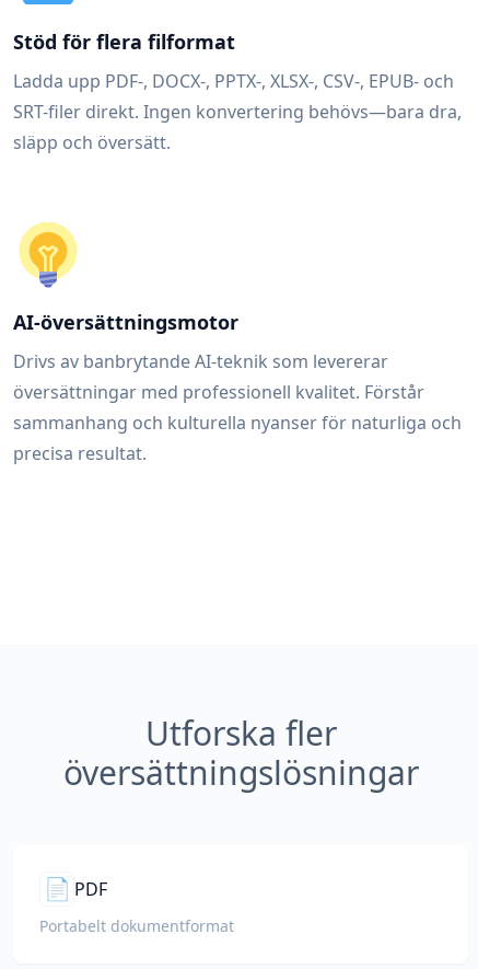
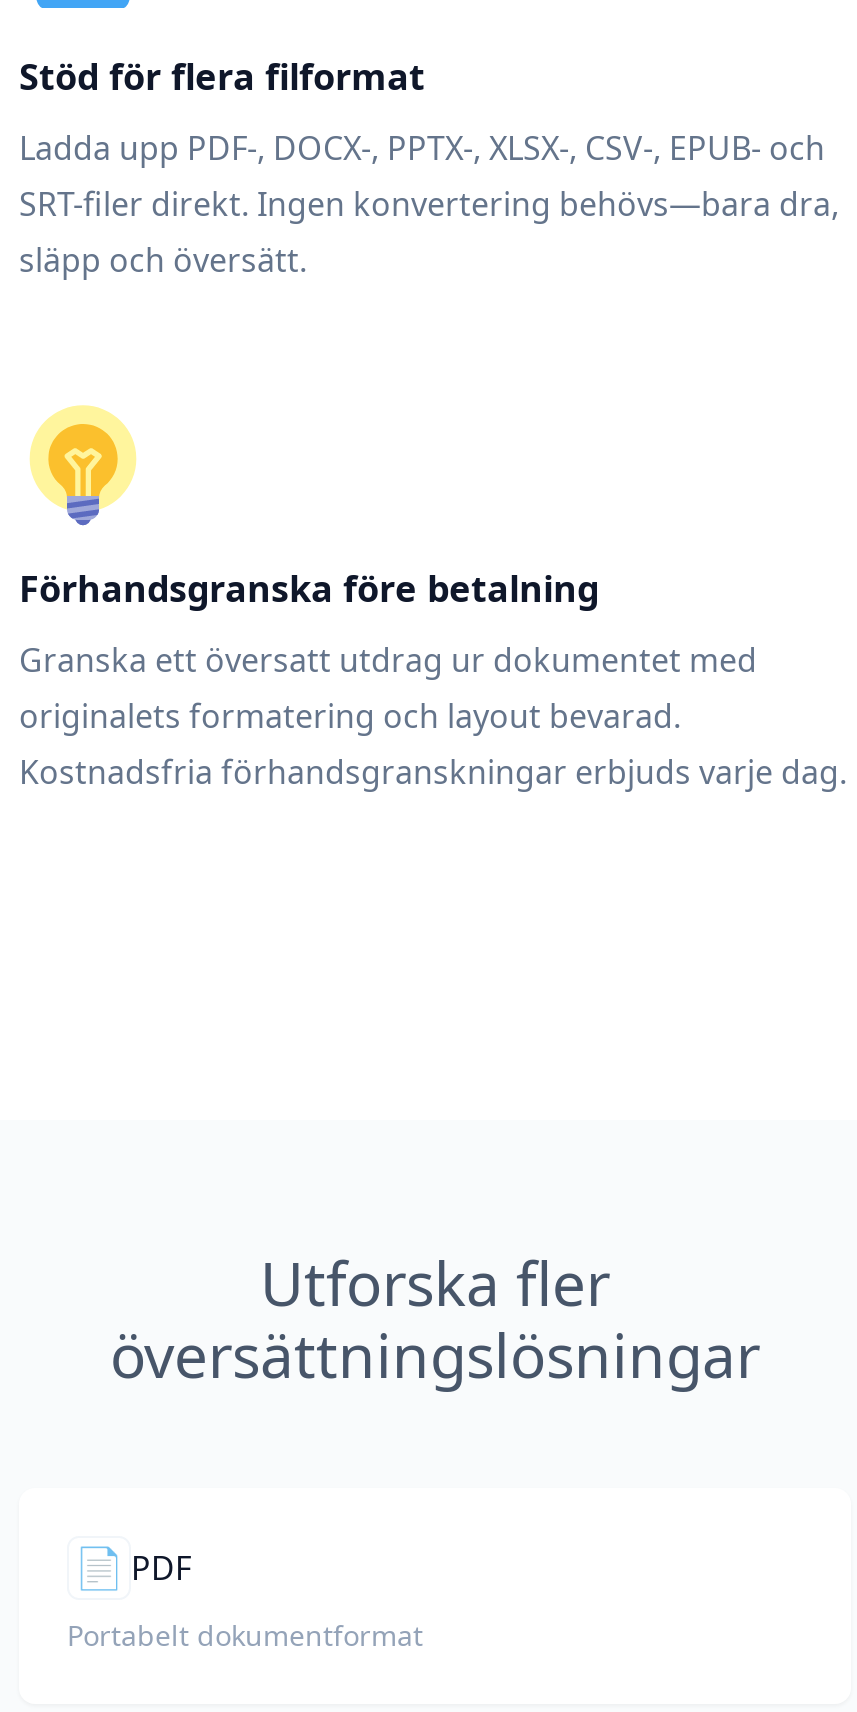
[13,309,238,335] AI-översättningsmotor -> [19,564,599,612] Förhandsgranska före betalning
[13,349,462,465] Drivs av banbrytande AI-teknik som levererar | översättningar med professionell kvalitet. Förstår | sammanhang och kulturella nyanser för naturliga och | precisa resultat. -> [19,638,847,794] Granska ett översatt utdrag ur dokumentet med | originalets formatering och layout bevarad. | Kostnadsfria förhandsgranskningar erbjuds varje dag.

